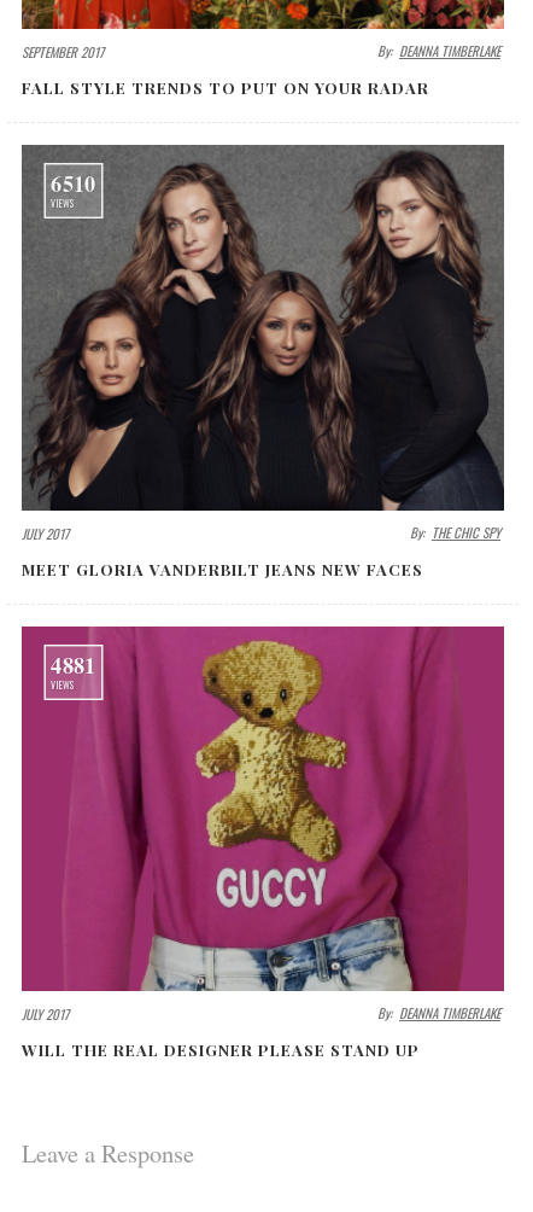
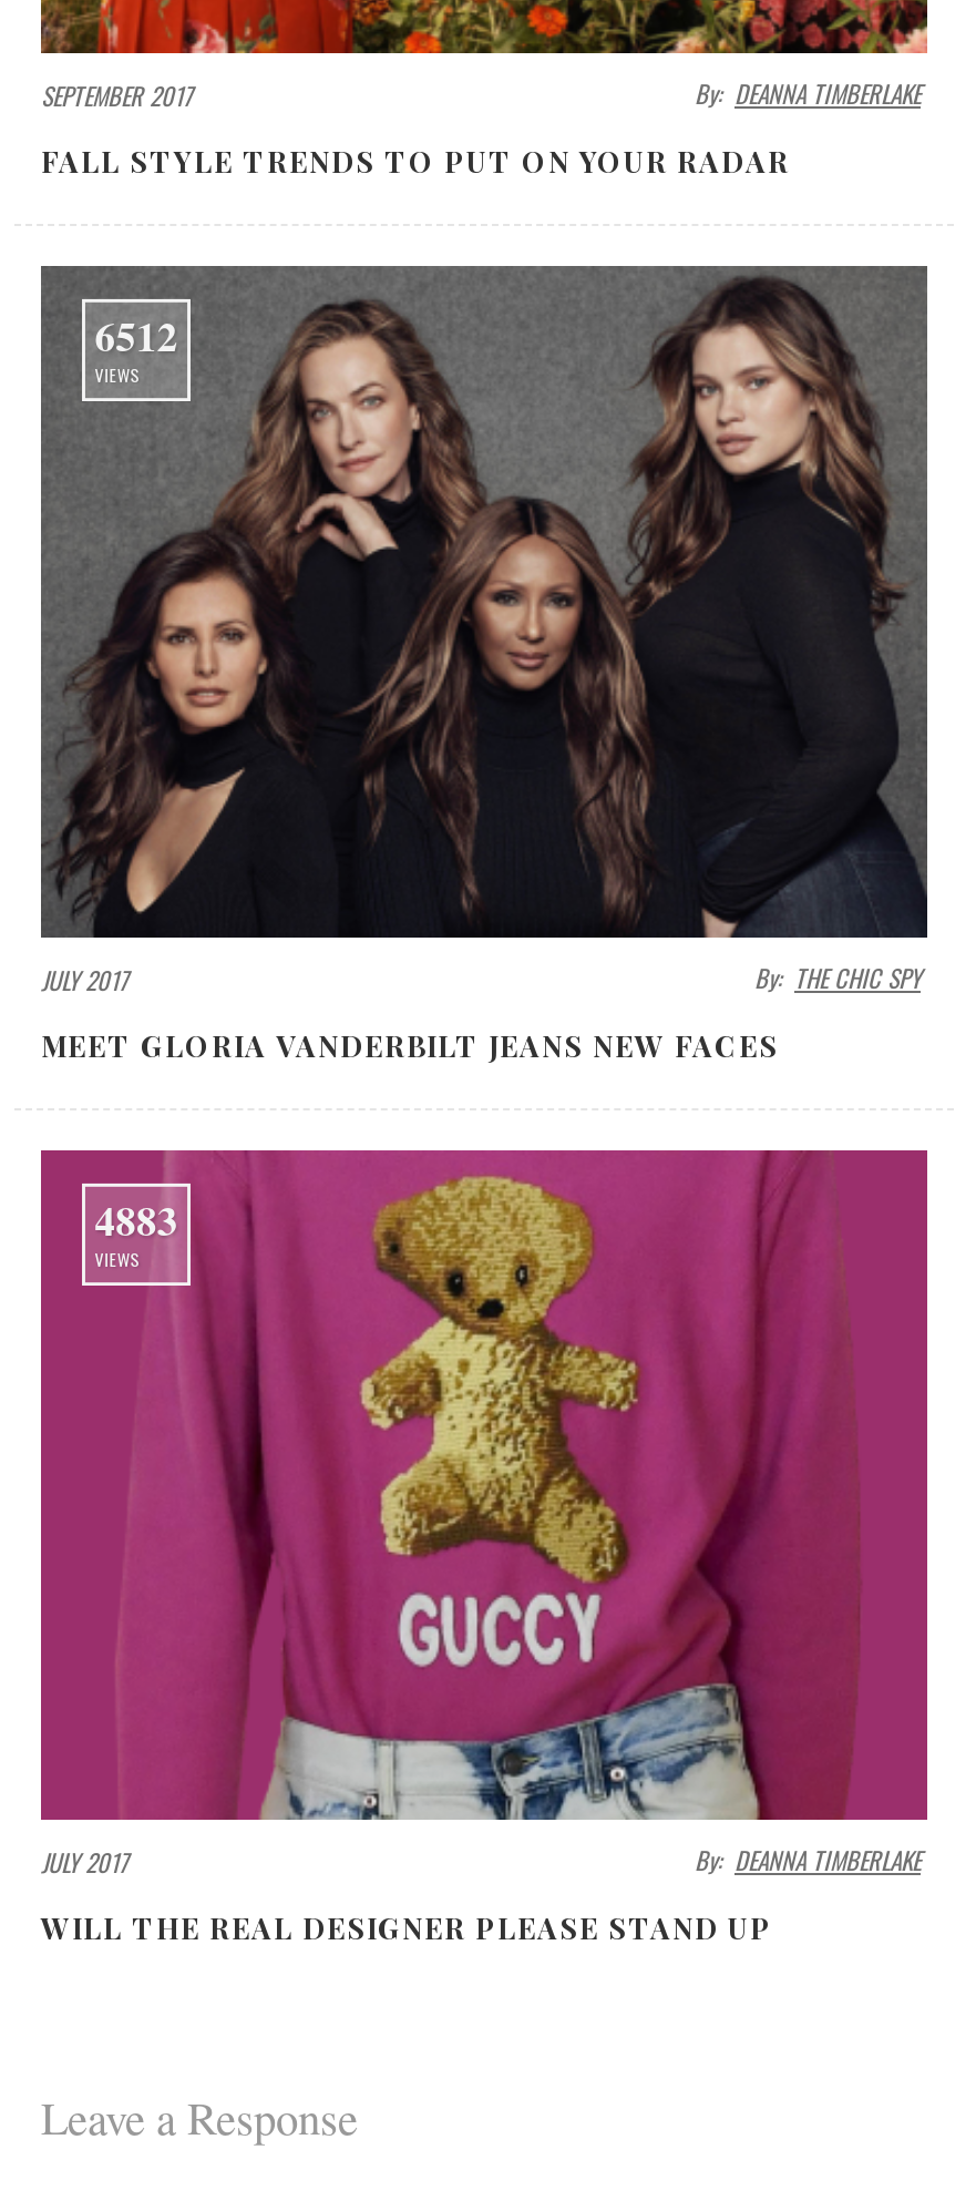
[51,166,96,199] 6510 -> [95,305,178,366] 6512
[51,648,96,681] 4881 -> [95,1189,178,1250] 4883

